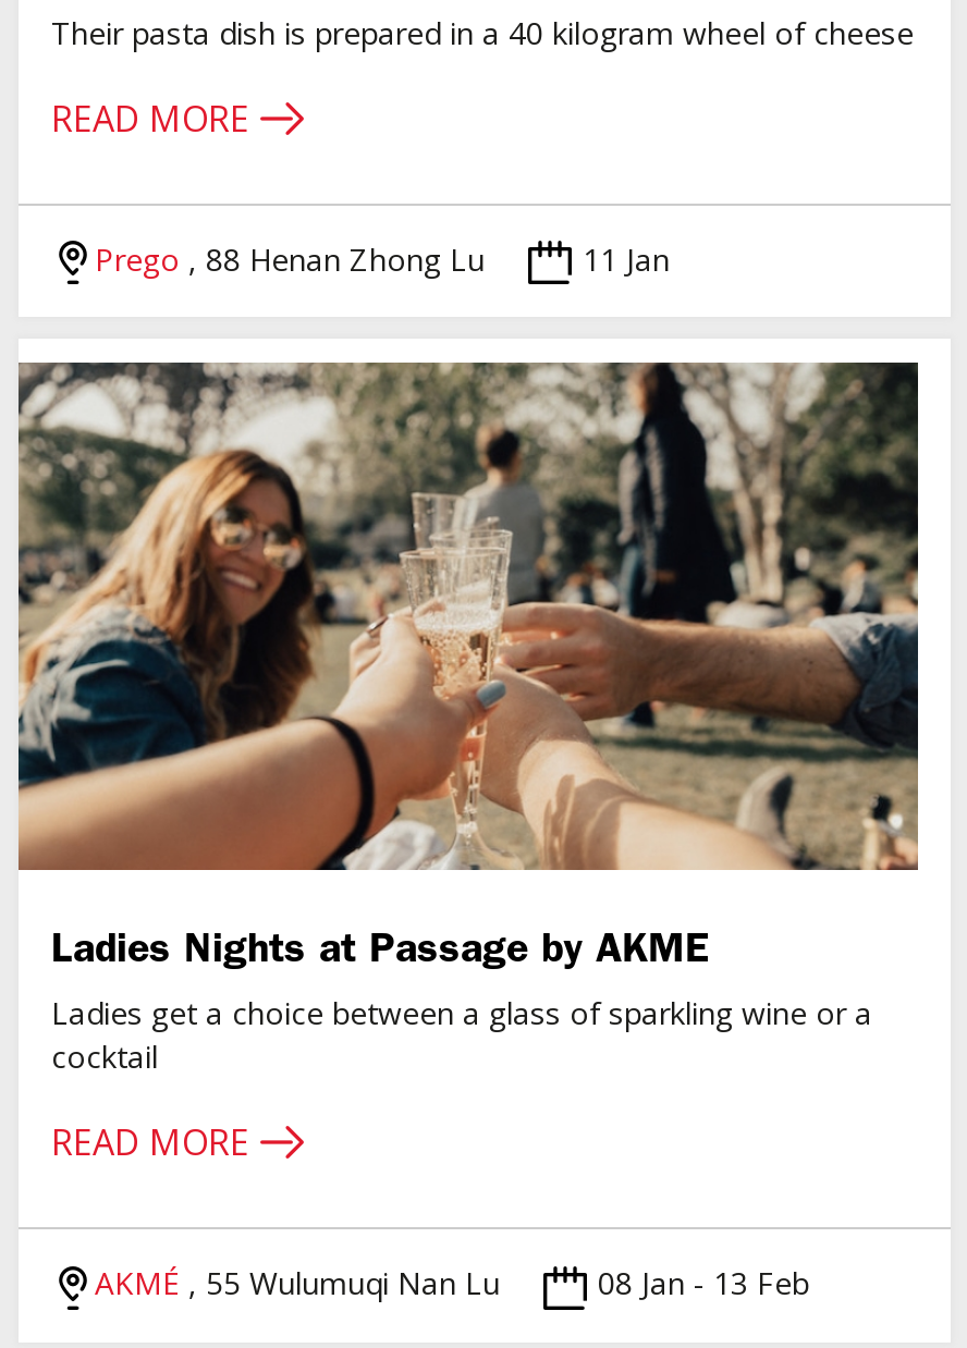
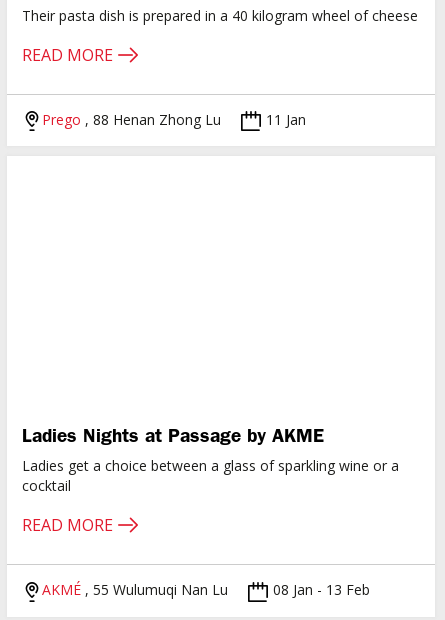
[16,360,920,872] [image] -> none

